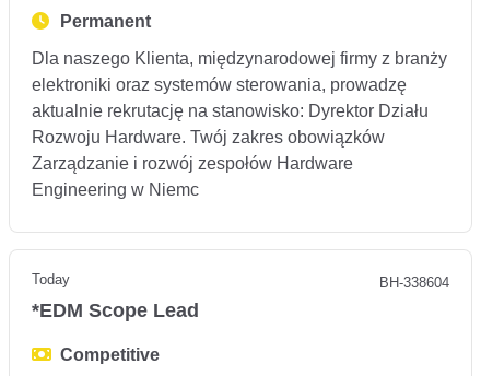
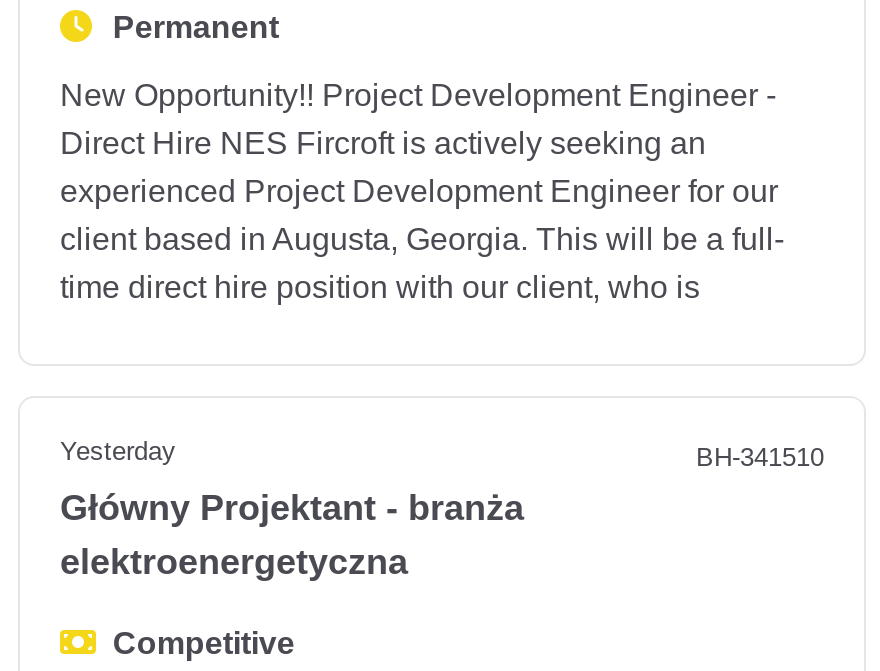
[32,50,447,199] Dla naszego Klienta, międzynarodowej firmy z branży | elektroniki oraz systemów sterowania, prowadzę | aktualnie rekrutację na stanowisko: Dyrektor Działu | Rozwoju Hardware. Twój zakres obowiązków | Zarządzanie i rozwój zespołów Hardware | Engineering w Niemc -> [60,79,784,305] New Opportunity!! Project Development Engineer - | Direct Hire NES Fircroft is actively seeking an | experienced Project Development Engineer for our | client based in Augusta, Georgia. This will be a full- | time direct hire position with our client, who is
[32,271,449,322] Today | BH-338604 | *EDM Scope Lead -> [60,437,824,583] Yesterday | BH-341510 | Główny Projektant - branża | elektroenergetyczna

